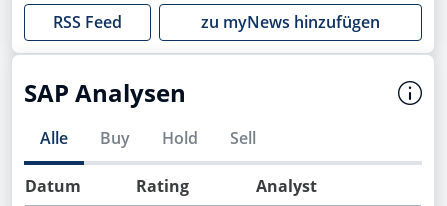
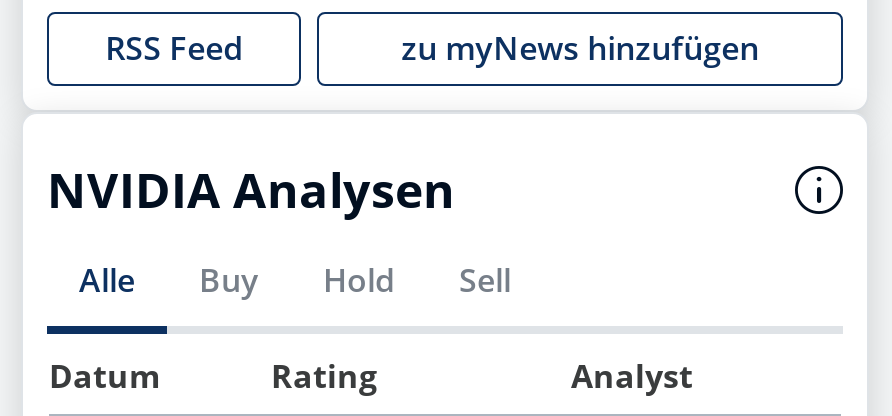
[24,75,186,108] SAP Analysen -> [47,155,455,221] NVIDIA Analysen

